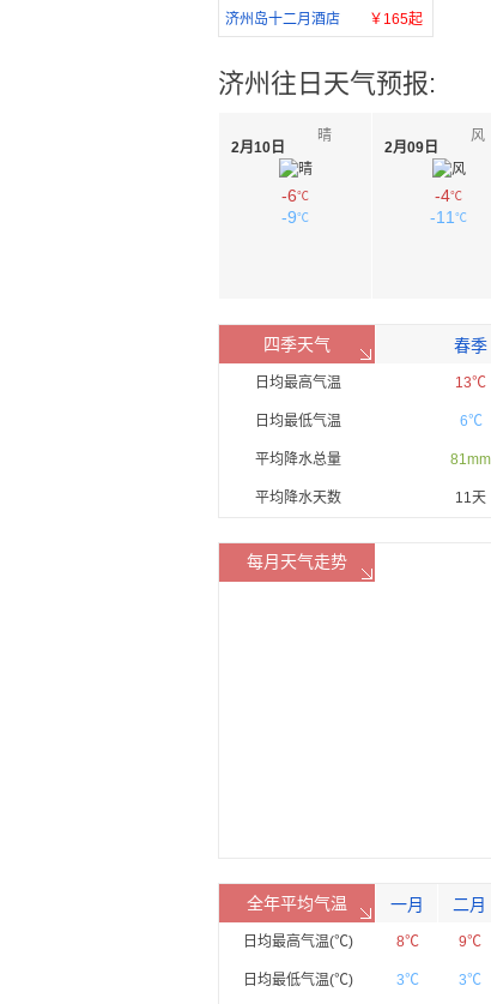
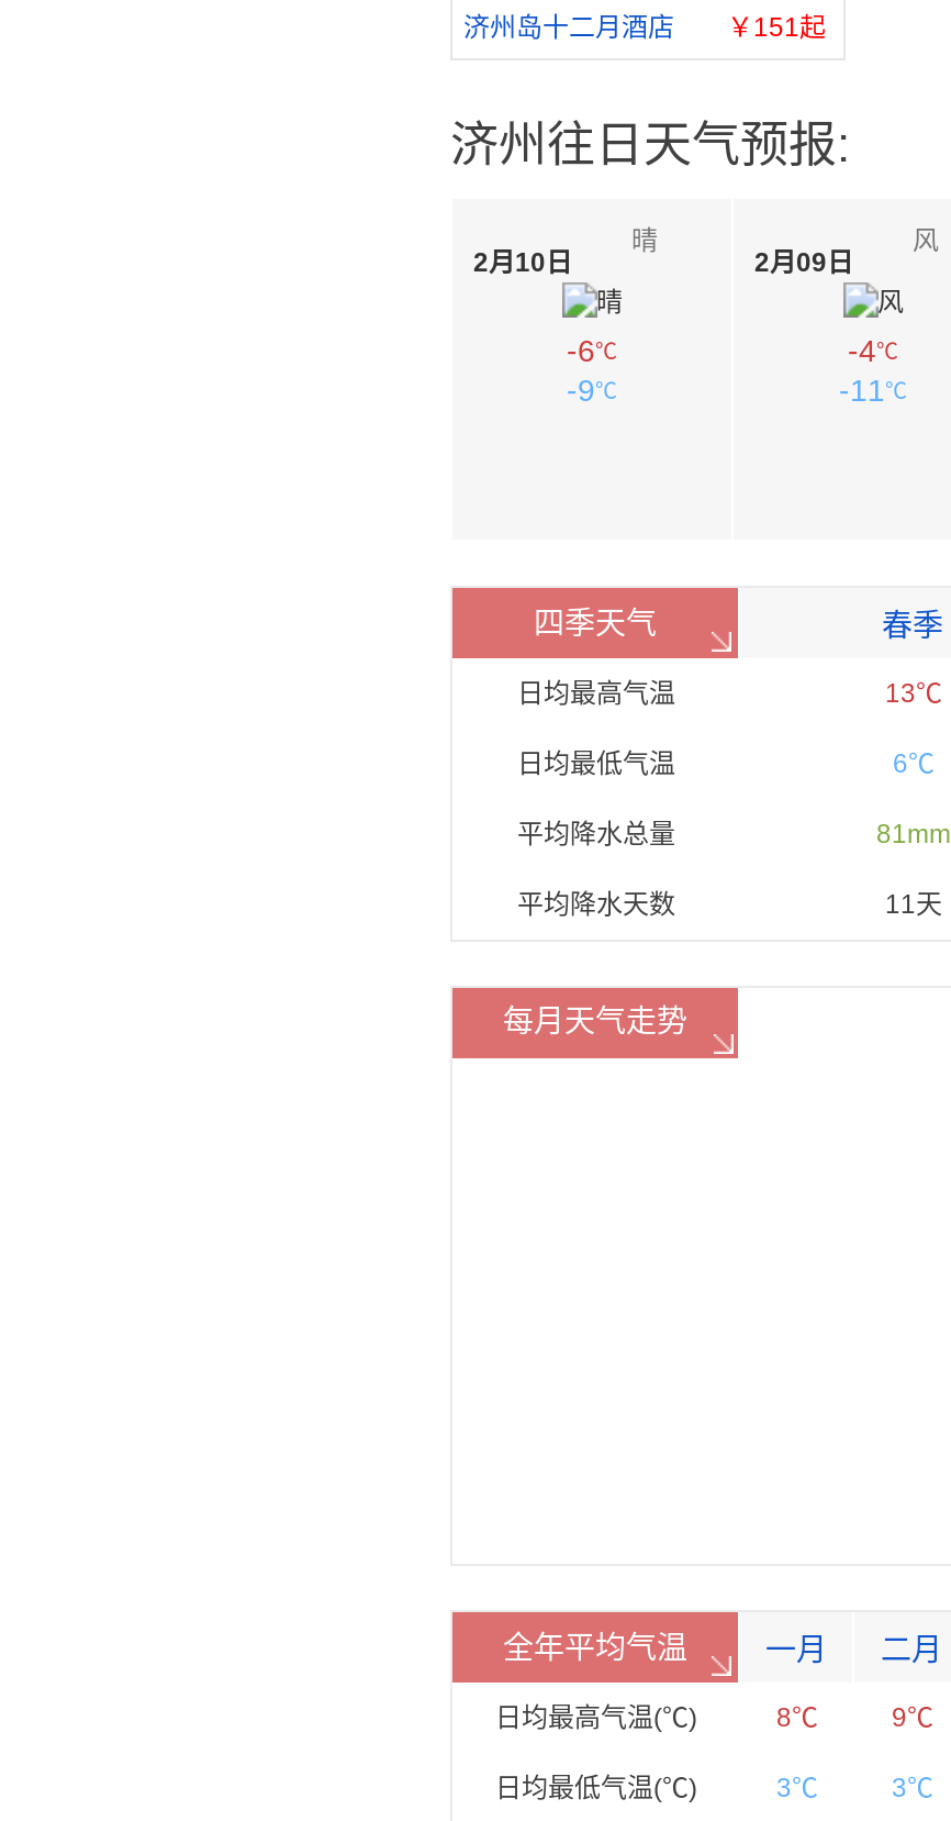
[225,11,423,28] 济州岛十二月酒店 ￥165起 -> [463,12,826,43] 济州岛十二月酒店 ￥151起

